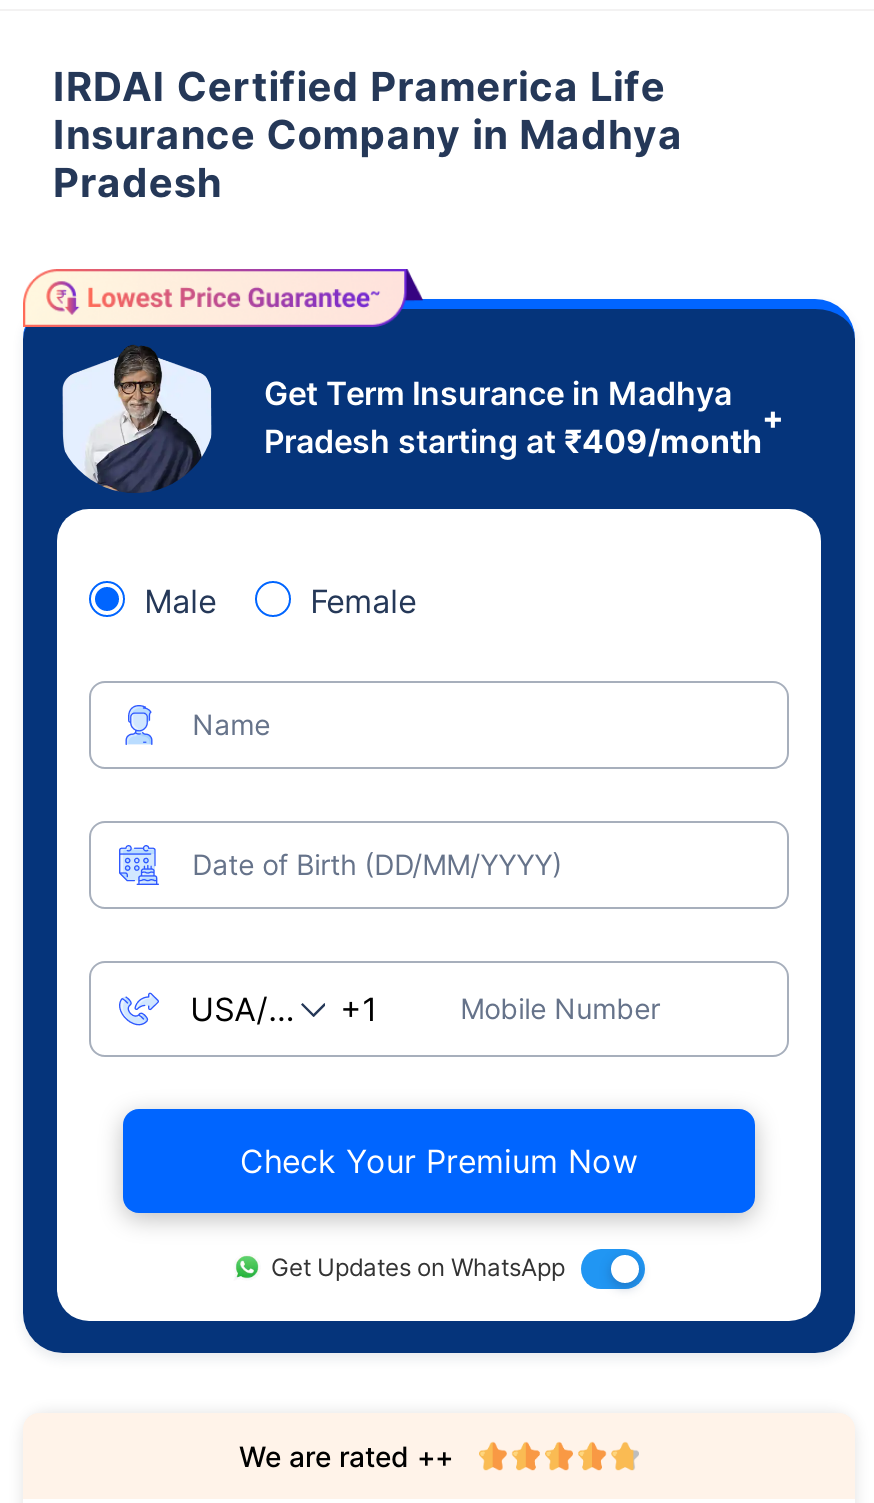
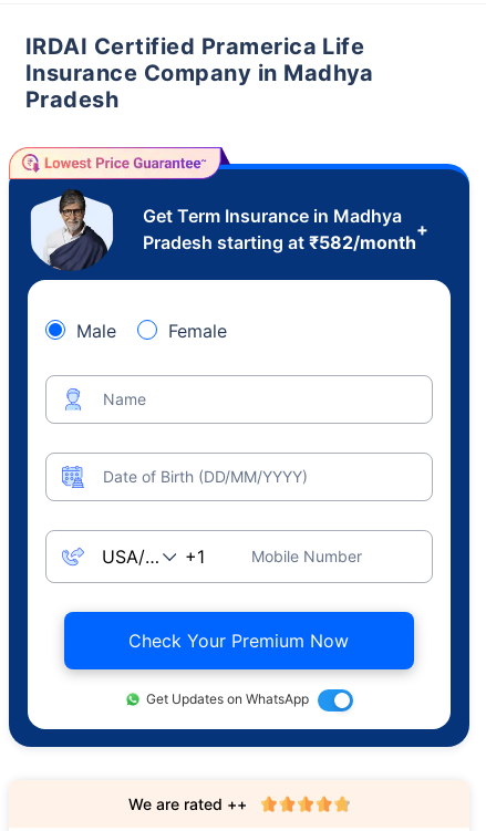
[264,421,762,461] Pradesh starting at ₹409/month -> [142,231,416,253] Pradesh starting at ₹582/month

